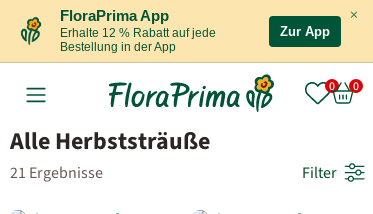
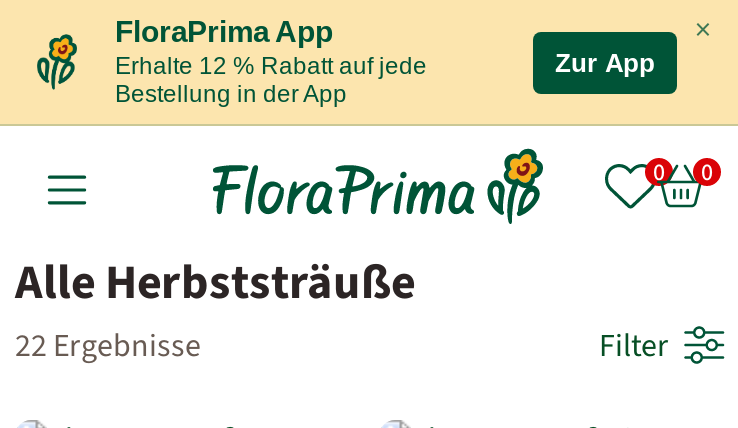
[10,162,103,183] 21 Ergebnisse -> [15,324,201,366] 22 Ergebnisse

